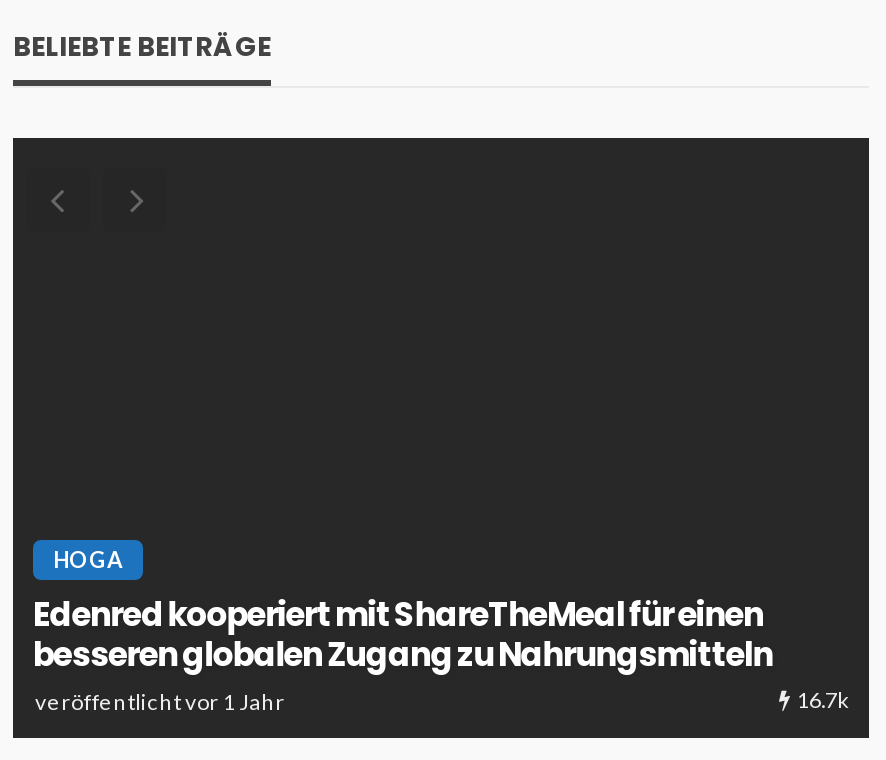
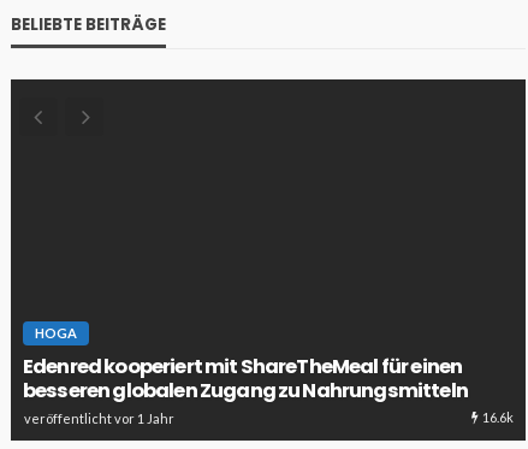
[797,687,849,713] 16.7k -> [482,410,514,425] 16.6k

